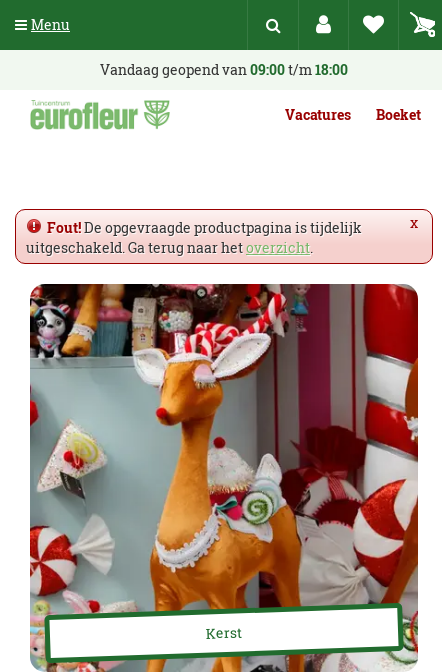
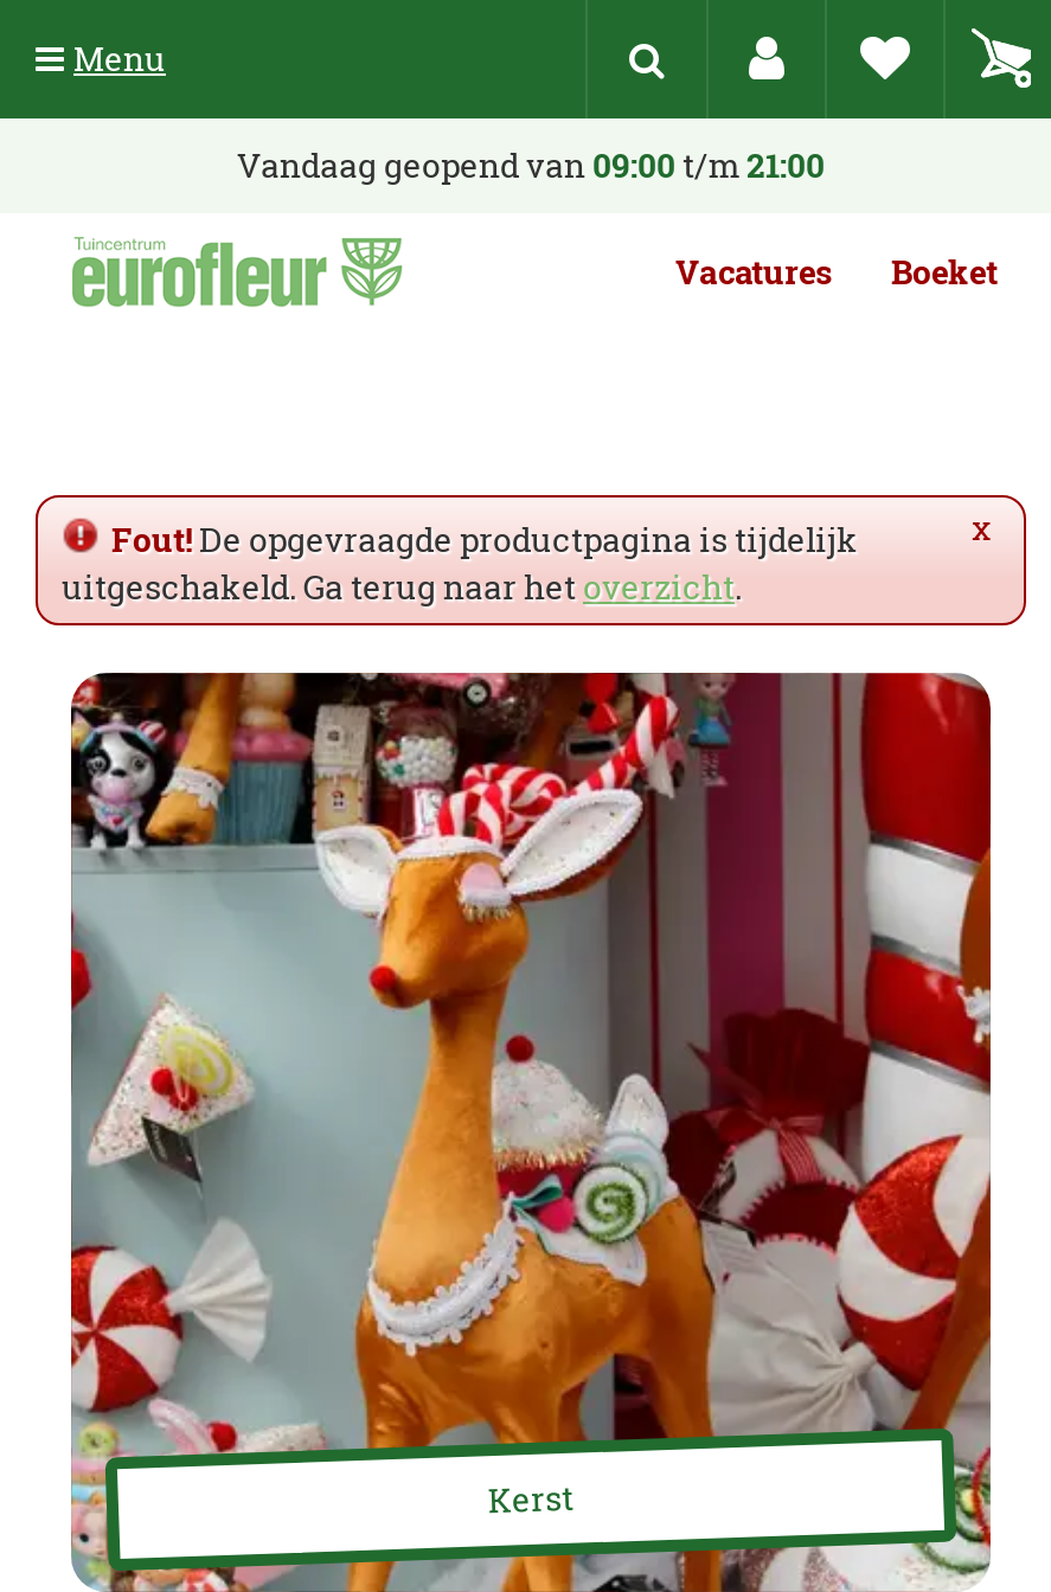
[100,60,348,79] Vandaag geopend van 09:00 t/m 18:00 -> [237,142,825,187] Vandaag geopend van 09:00 t/m 21:00

